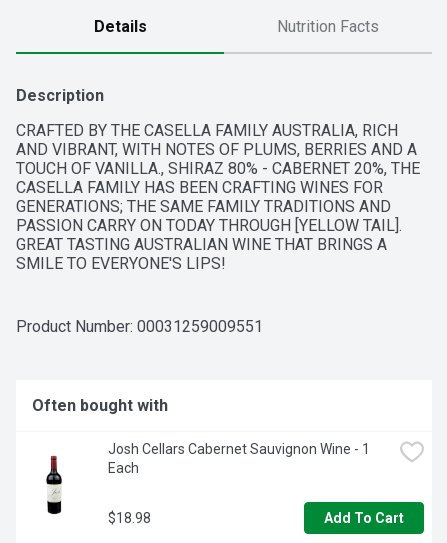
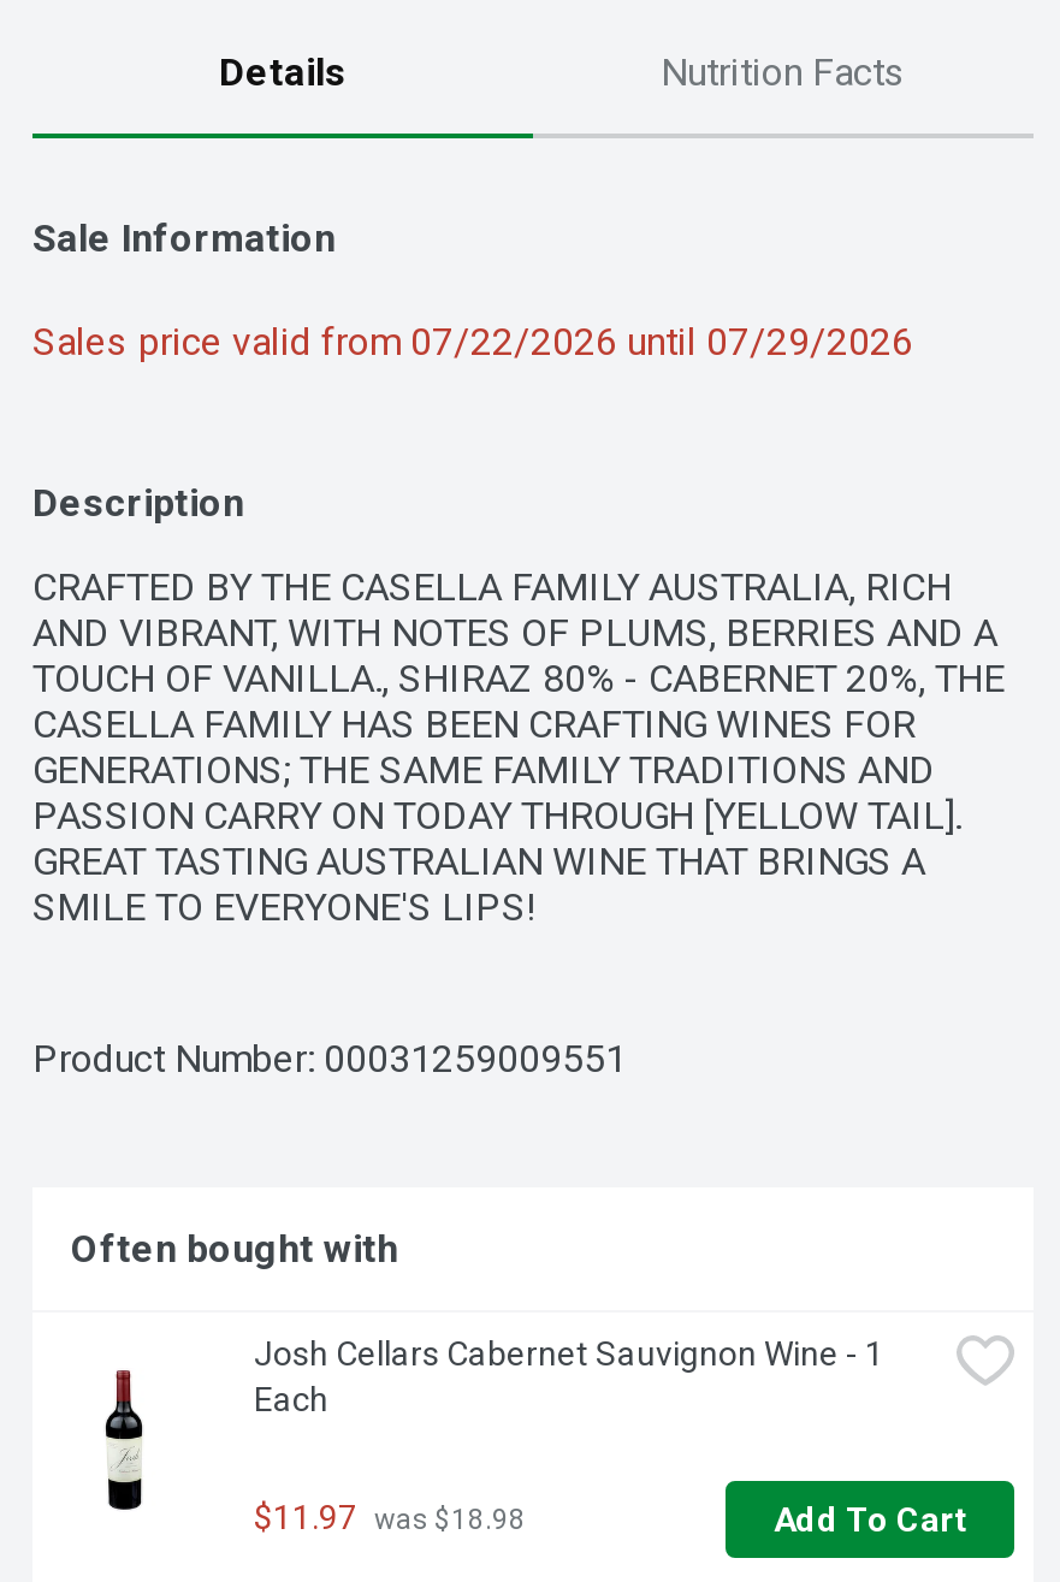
none -> [32,216,913,365] Sale Information | Sales price valid from 07/22/2026 until 07/29/2026
[108,510,151,526] $18.98 -> [254,1498,526,1537] $11.97 was $18.98

